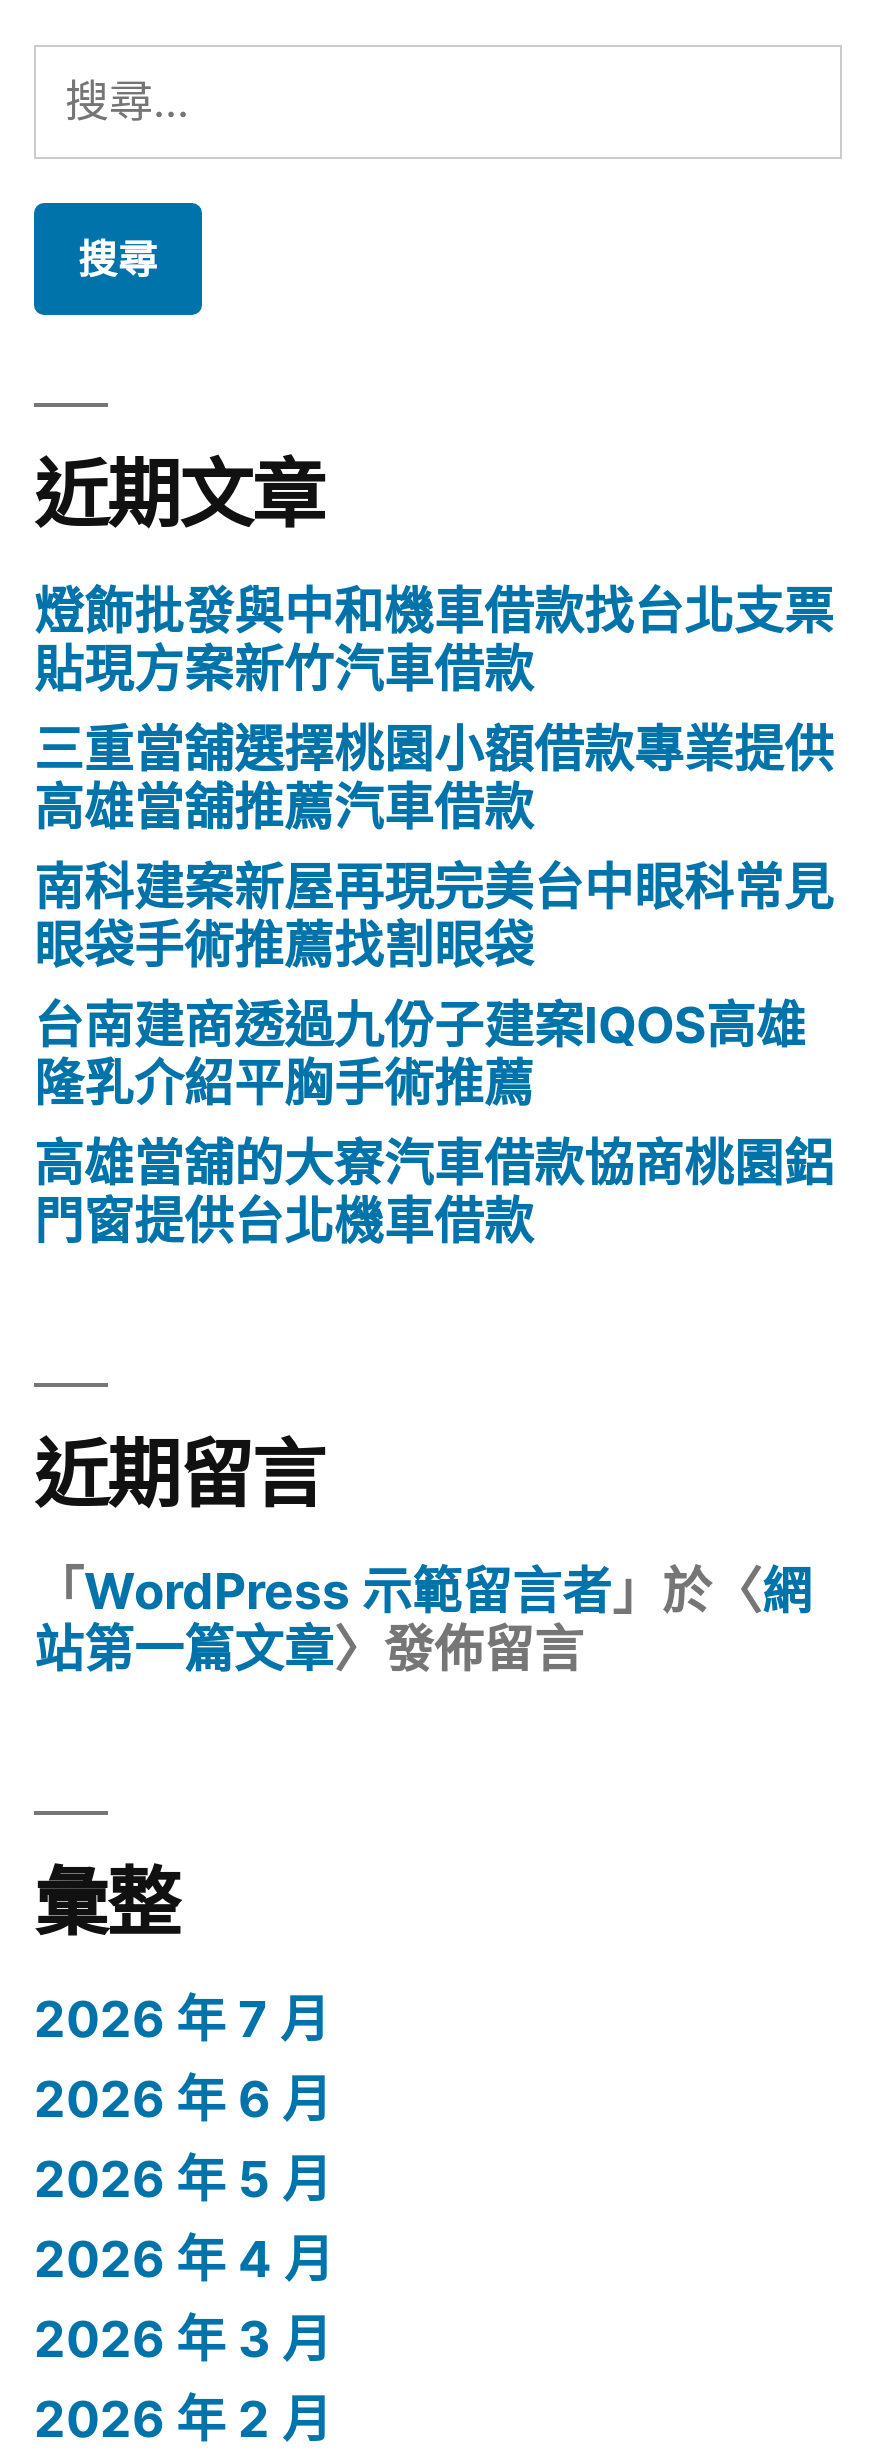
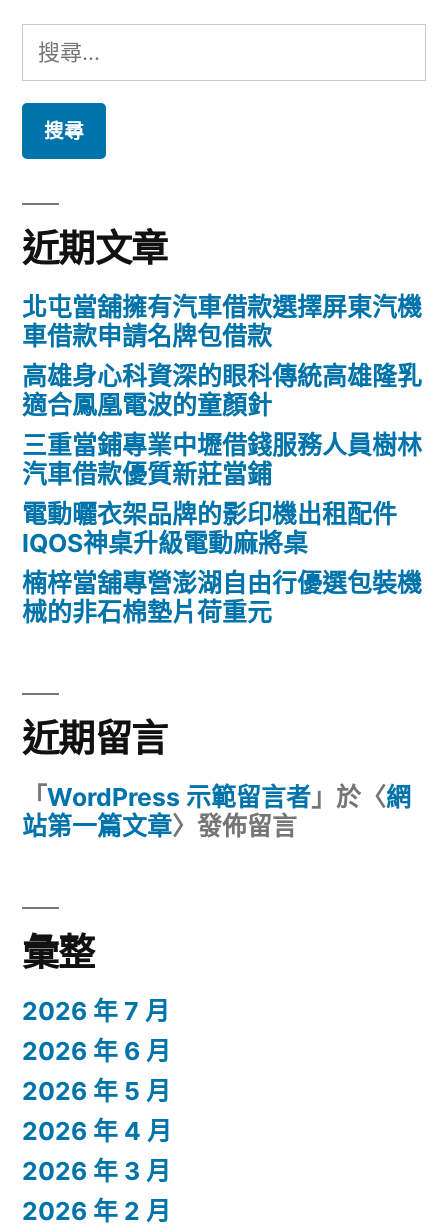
[34,581,834,1251] 燈飾批發與中和機車借款找台北支票 | 貼現方案新竹汽車借款 | 三重當舖選擇桃園小額借款專業提供 | 高雄當舖推薦汽車借款 | 南科建案新屋再現完美台中眼科常見 | 眼袋手術推薦找割眼袋 | 台南建商透過九份子建案IQOS高雄 | 隆乳介紹平胸手術推薦 | 高雄當舖的大寮汽車借款協商桃園鋁 | 門窗提供台北機車借款 -> [22,292,422,627] 北屯當舖擁有汽車借款選擇屏東汽機 | 車借款申請名牌包借款 | 高雄身心科資深的眼科傳統高雄隆乳 | 適合鳳凰電波的童顏針 | 三重當鋪專業中壢借錢服務人員樹林 | 汽車借款優質新莊當鋪 | 電動曬衣架品牌的影印機出租配件 | IQOS神桌升級電動麻將桌 | 楠梓當舖專營澎湖自由行優選包裝機 | 械的非石棉墊片荷重元

